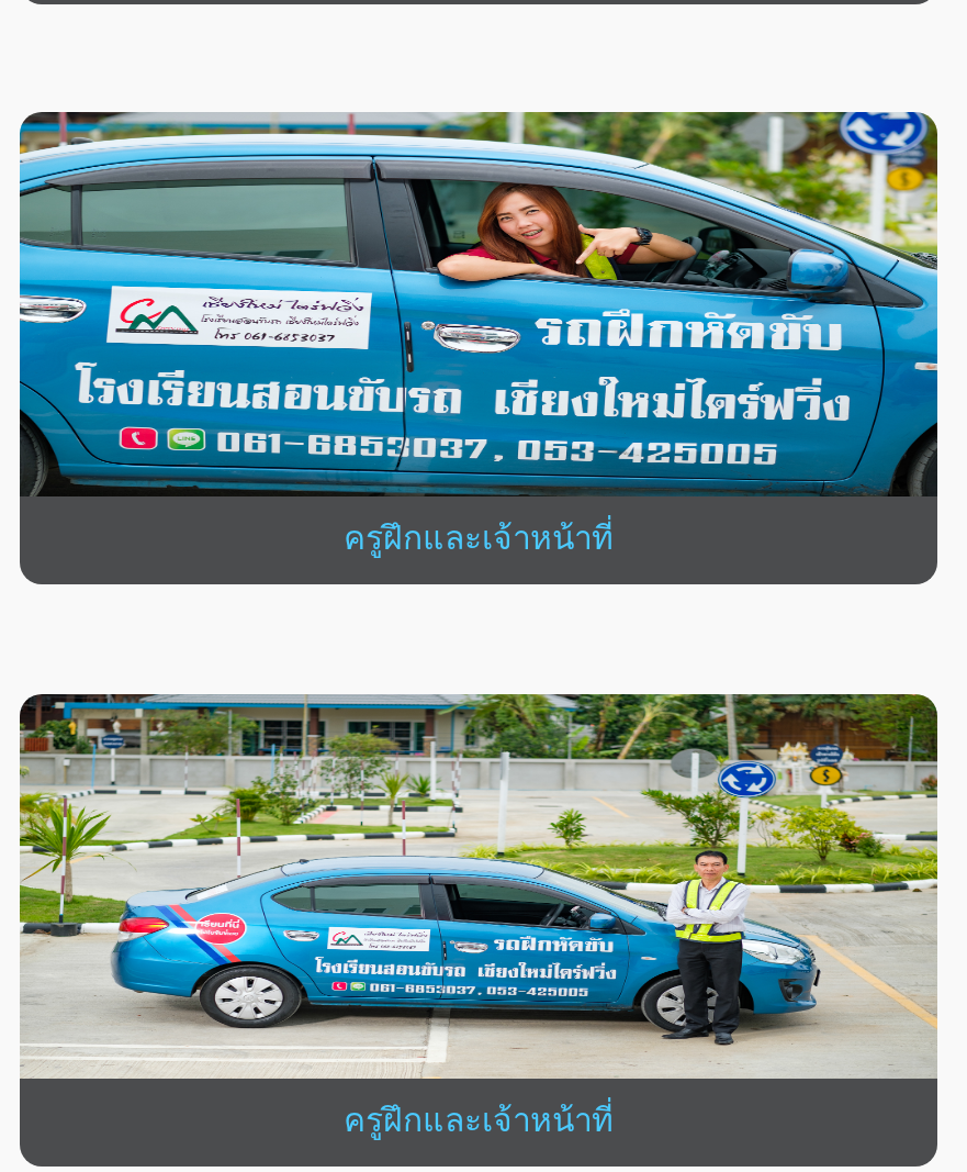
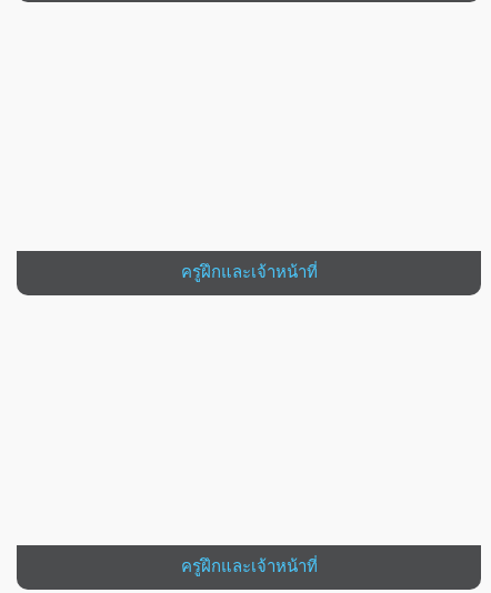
[18,110,940,499] [image] -> none
[18,692,940,1079] [image] -> none

